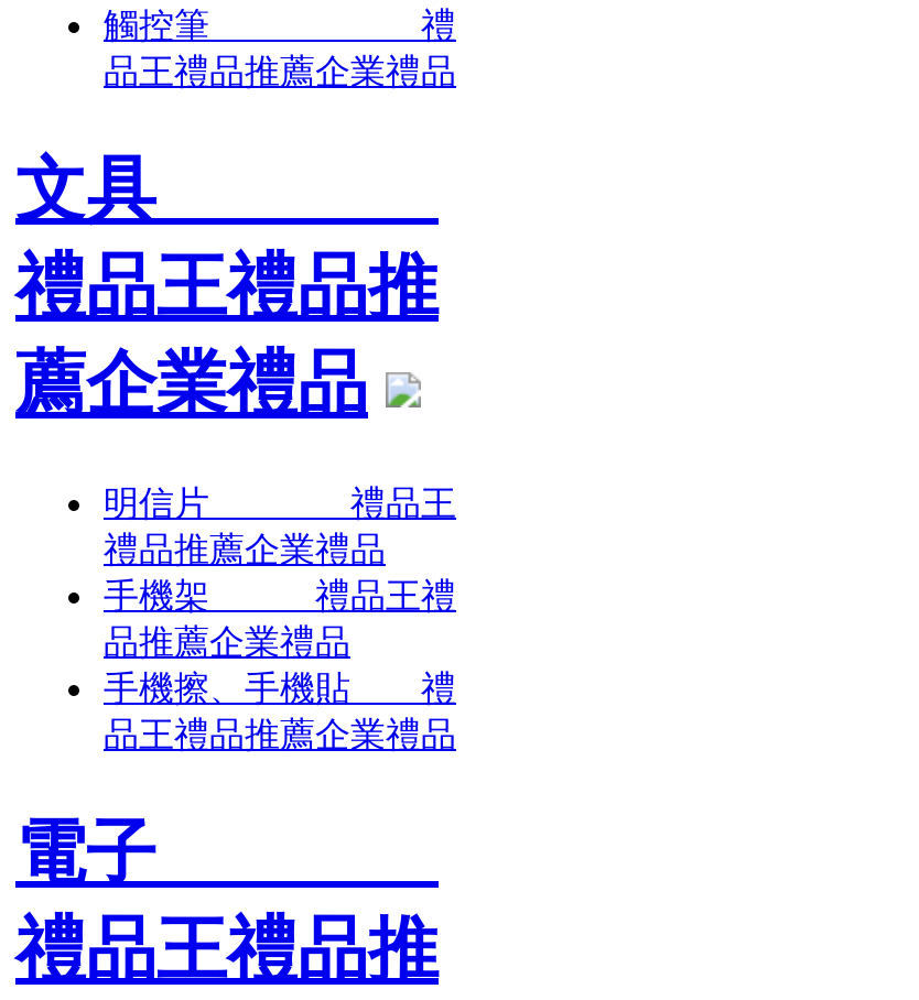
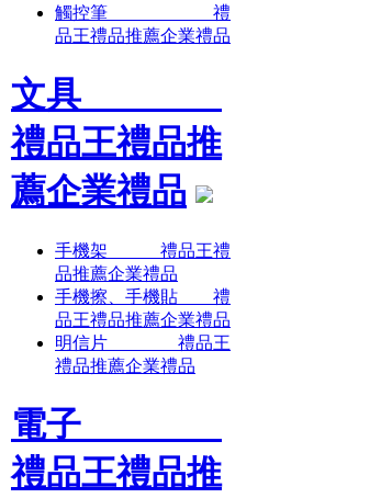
moved [104,484,456,568] -> [55,333,231,375]: 明信片 禮品王 | 禮品推薦企業禮品
moved [104,577,456,753] -> [55,241,231,329]: 手機架 禮品王禮 | 品推薦企業禮品 | 品王禮品推薦企業禮品

